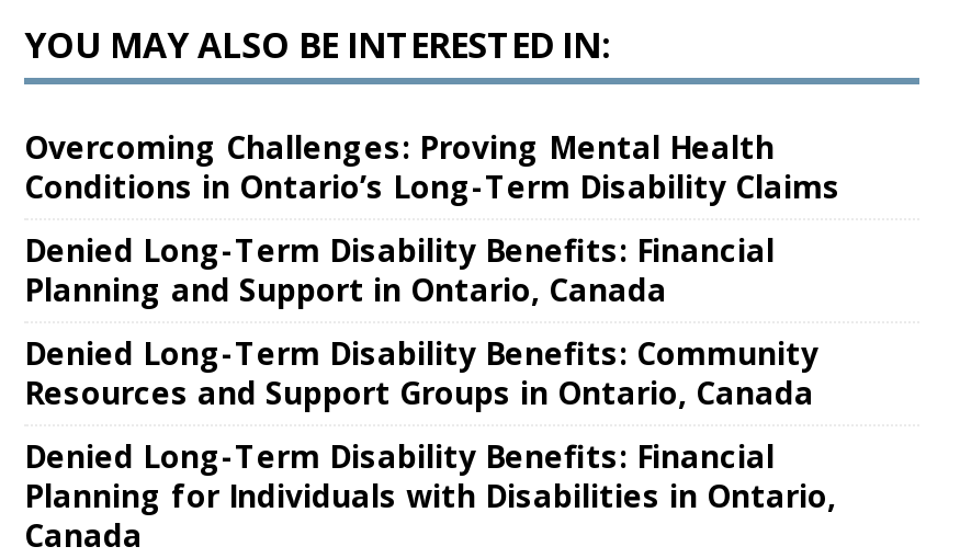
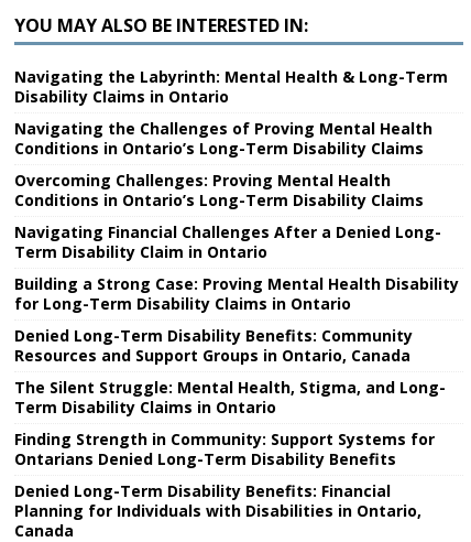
none -> [14,67,448,159] Navigating the Labyrinth: Mental Health & Long-Term | Disability Claims in Ontario | Navigating the Challenges of Proving Mental Health | Conditions in Ontario’s Long-Term Disability Claims
[24,230,775,311] Denied Long-Term Disability Benefits: Financial | Planning and Support in Ontario, Canada -> [14,222,459,314] Navigating Financial Challenges After a Denied Long- | Term Disability Claim in Ontario | Building a Strong Case: Proving Mental Health Disability | for Long-Term Disability Claims in Ontario
none -> [14,377,446,470] The Silent Struggle: Mental Health, Stigma, and Long- | Term Disability Claims in Ontario | Finding Strength in Community: Support Systems for | Ontarians Denied Long-Term Disability Benefits

